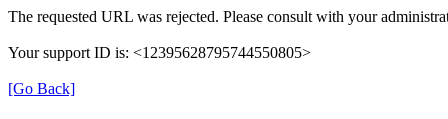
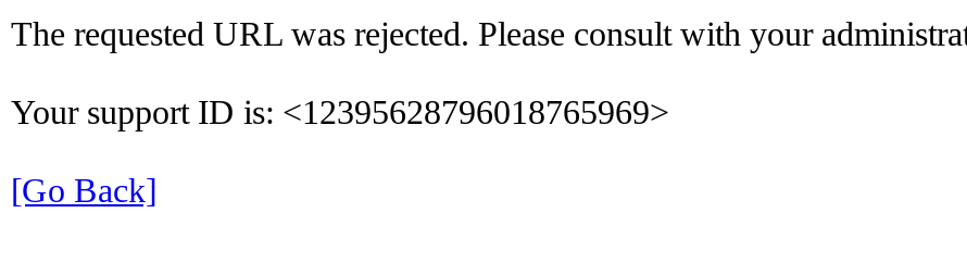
[8,44,311,61] Your support ID is: <12395628795744550805> -> [11,93,669,130] Your support ID is: <12395628796018765969>

